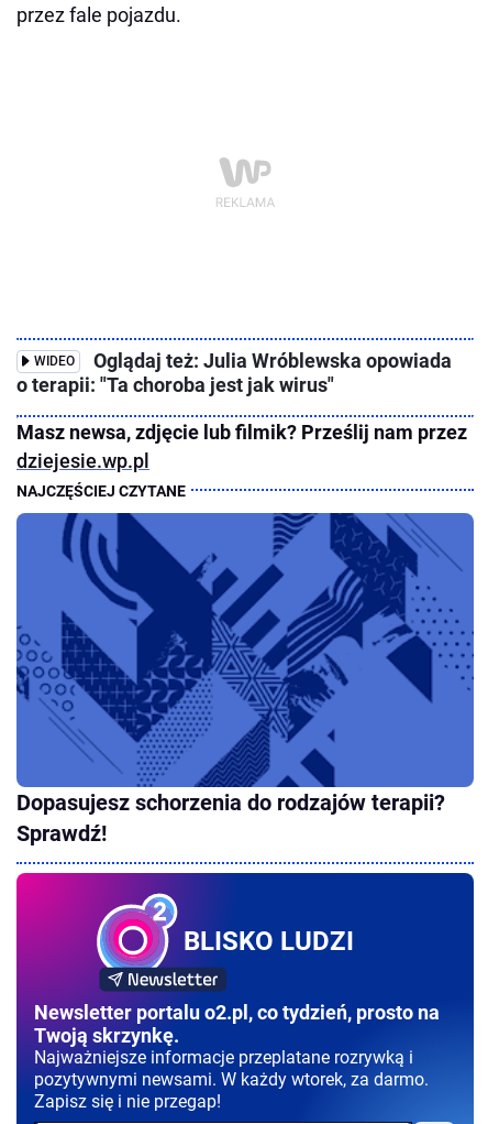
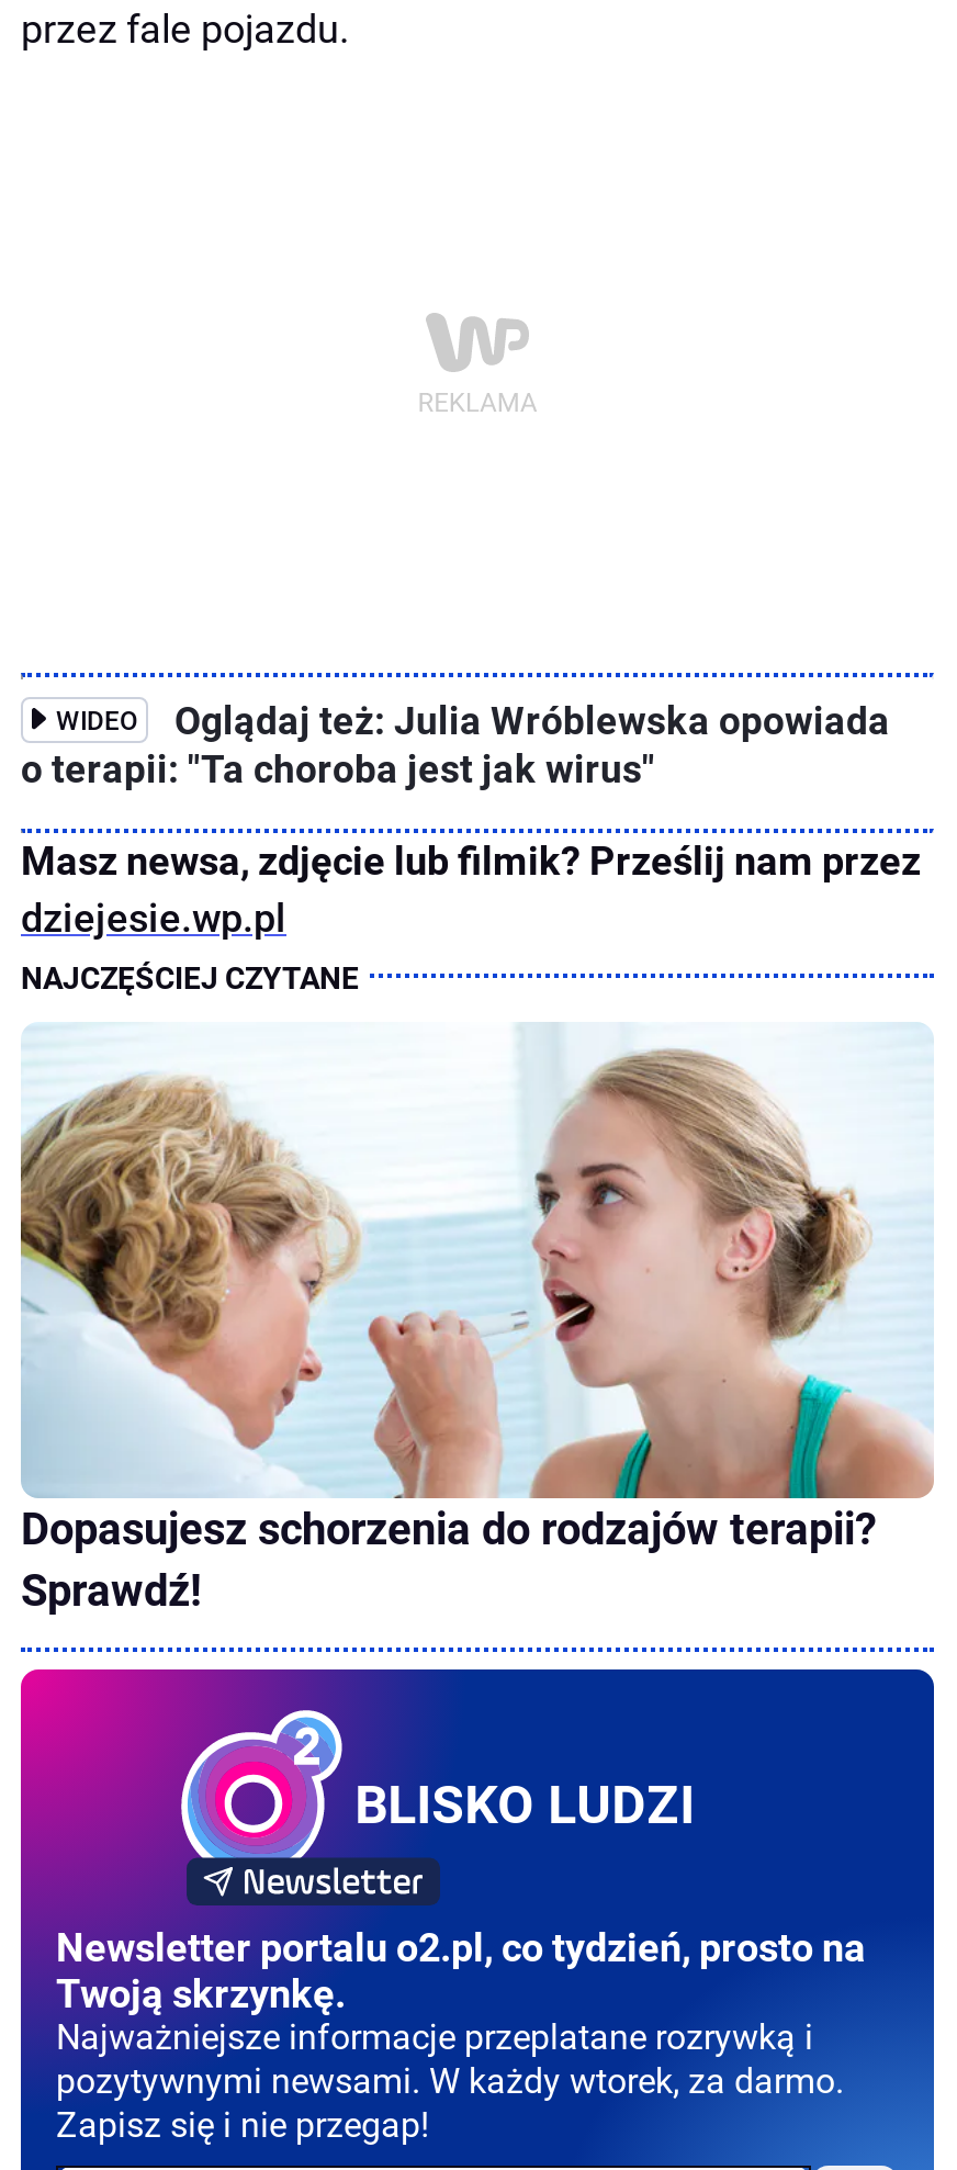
[15,512,475,788] [image] -> [19,1023,934,1499] [image]

